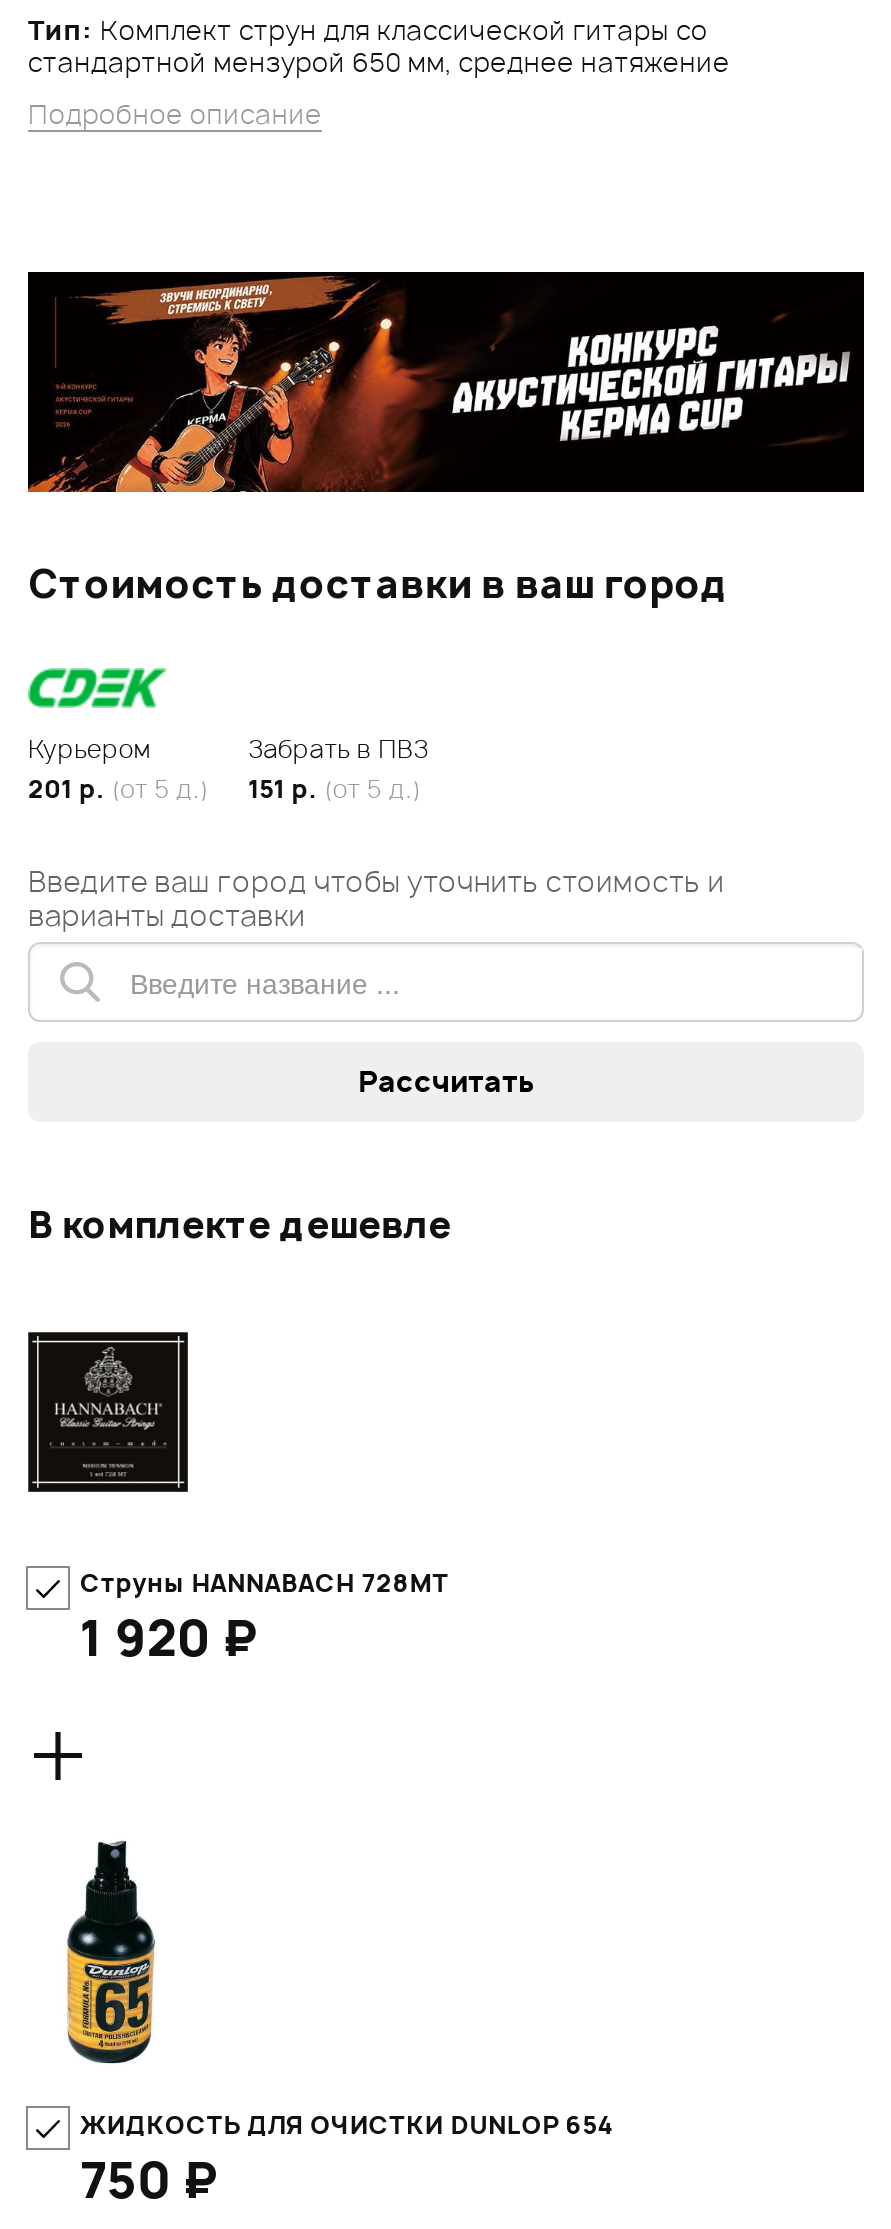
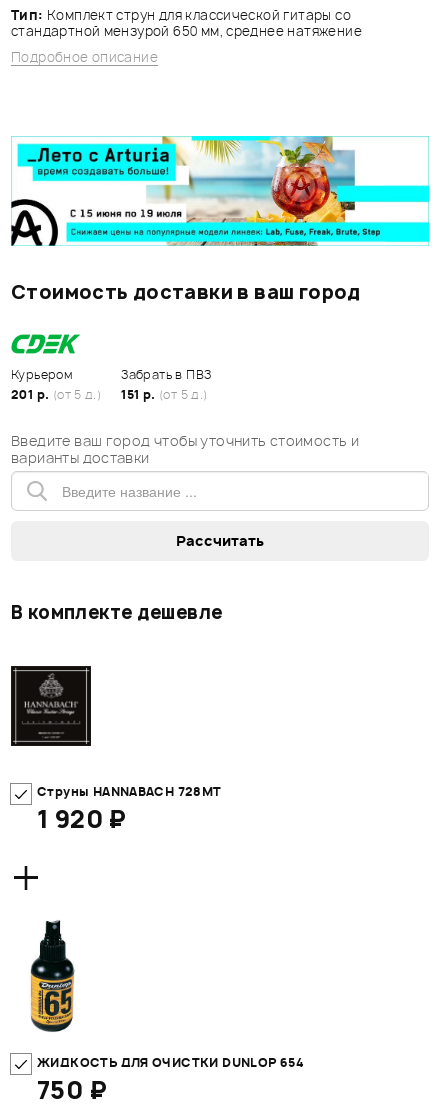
[26,270,866,494] [image] -> [10,135,430,247] [image]

